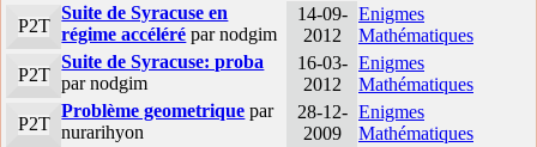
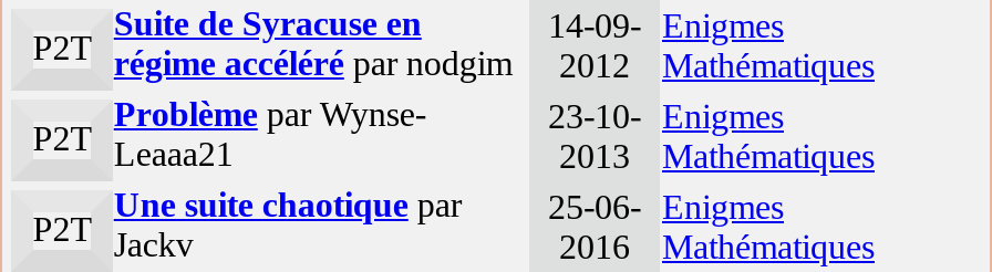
[62,51,264,93] Suite de Syracuse: proba | par nodgim -> [114,95,426,172] Problème par Wynse- | Leaaa21
[297,53,347,94] 16-03- | 2012 -> [548,97,641,175] 23-10- | 2013
[62,100,274,142] Problème geometrique par | nurarihyon -> [114,186,461,263] Une suite chaotique par | Jackv
[297,102,347,143] 28-12- | 2009 -> [548,188,641,265] 25-06- | 2016

